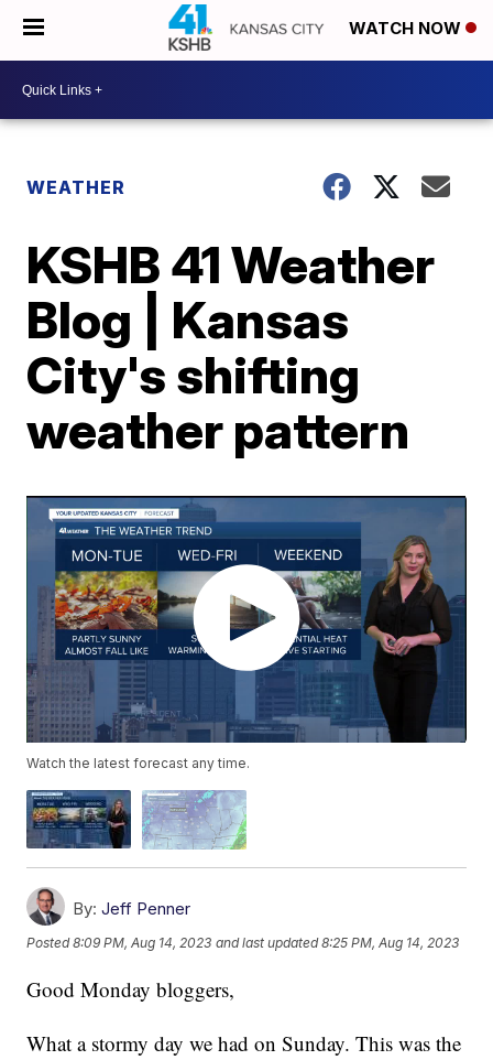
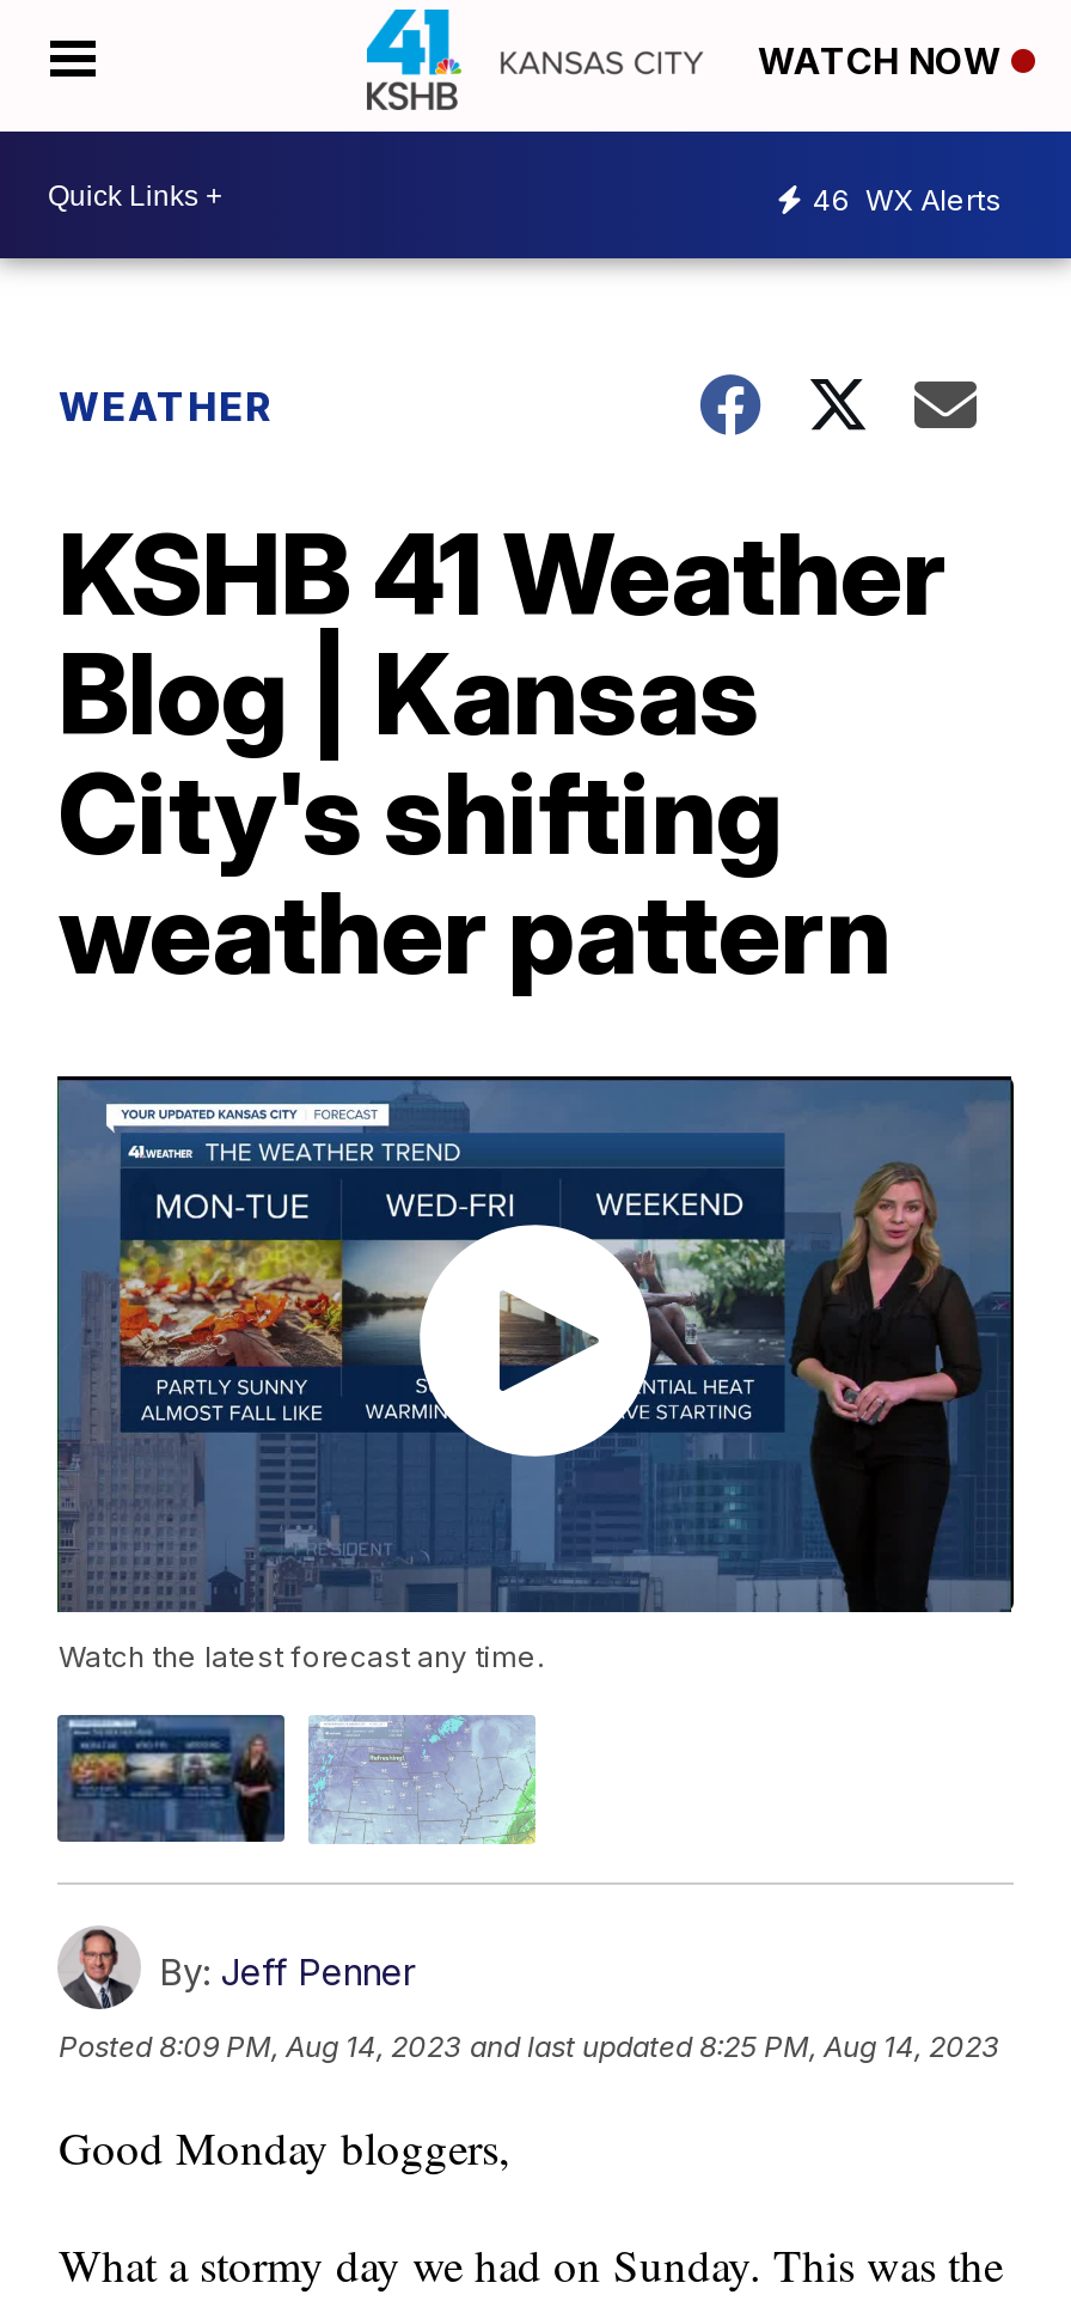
none -> [813,181,1002,216] 46 WX Alerts

